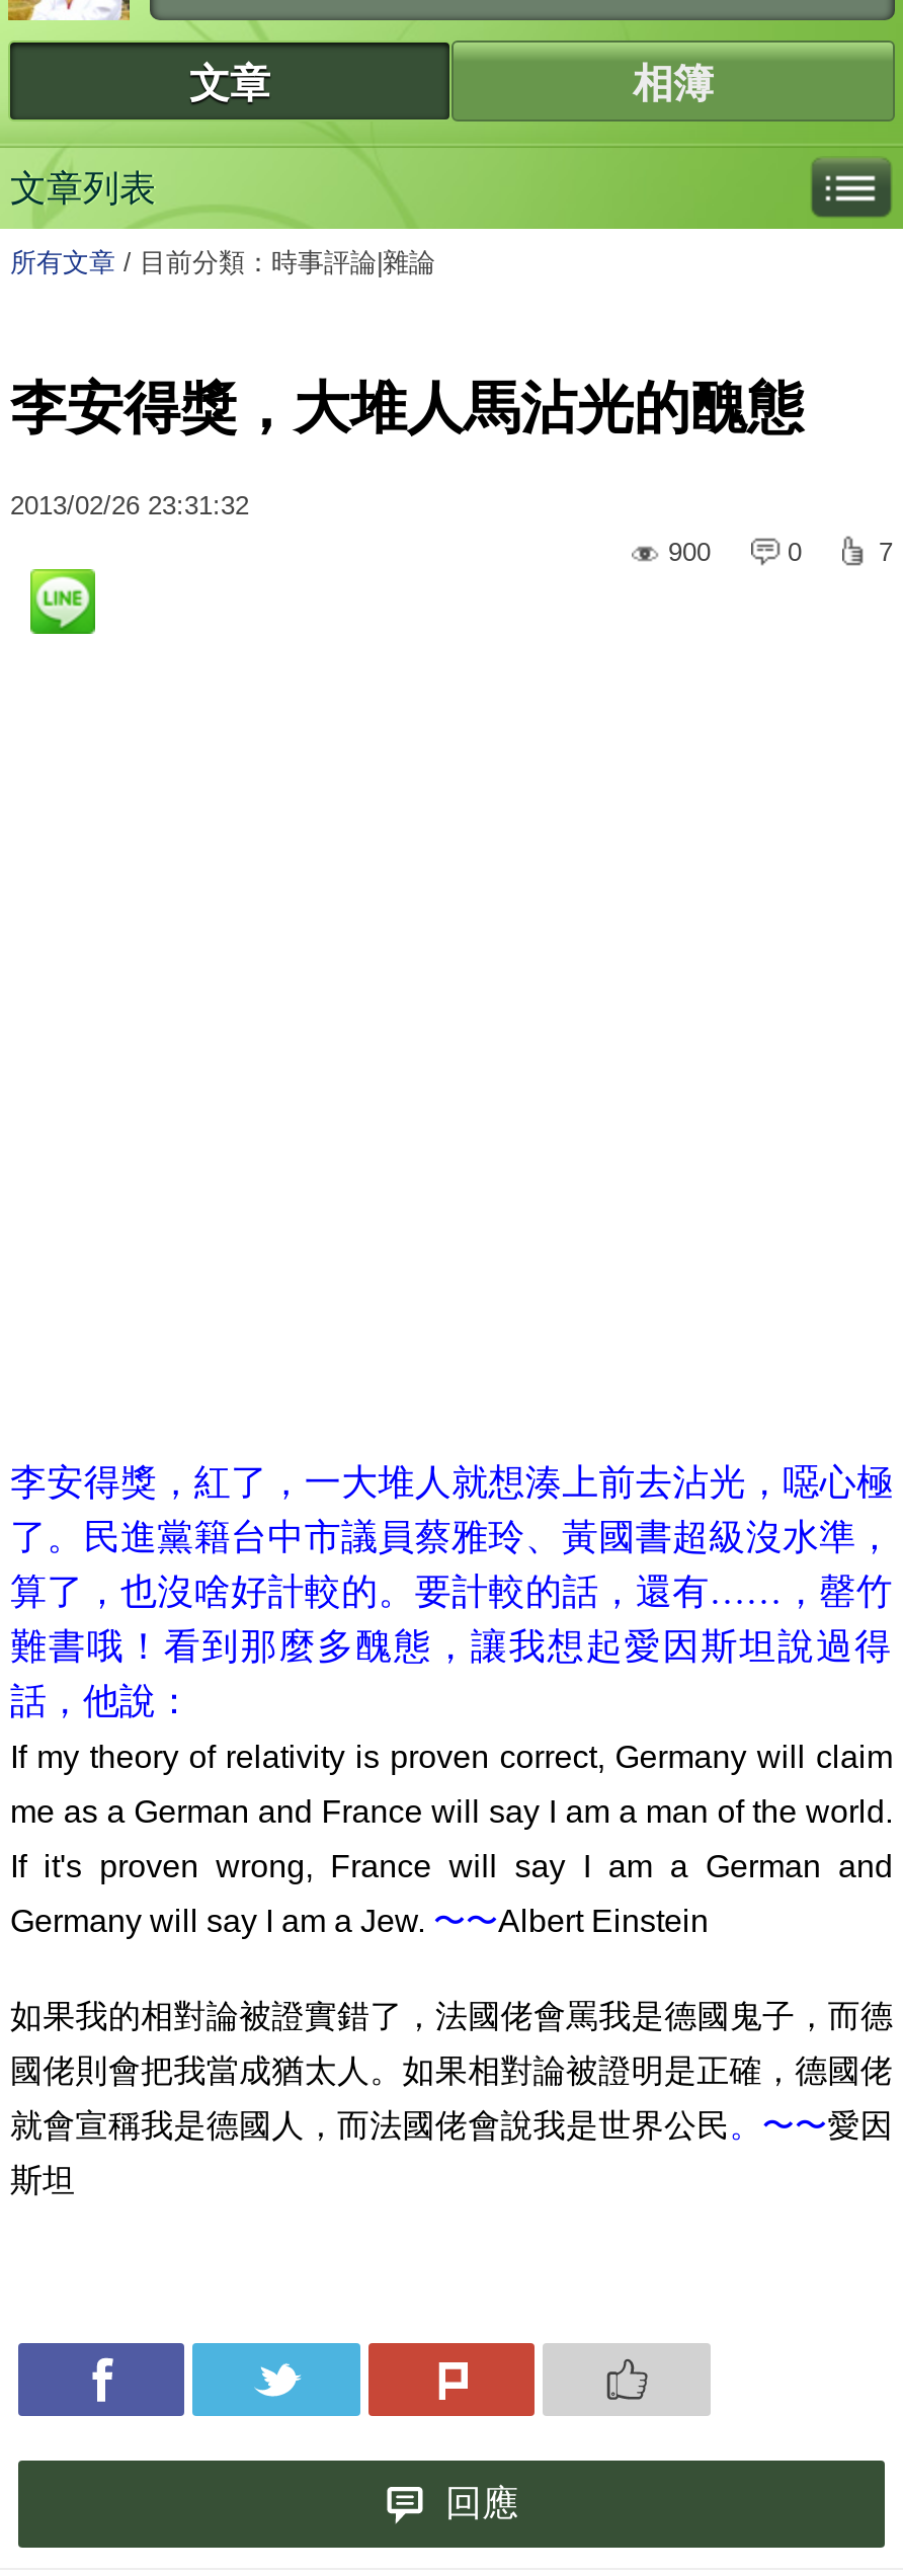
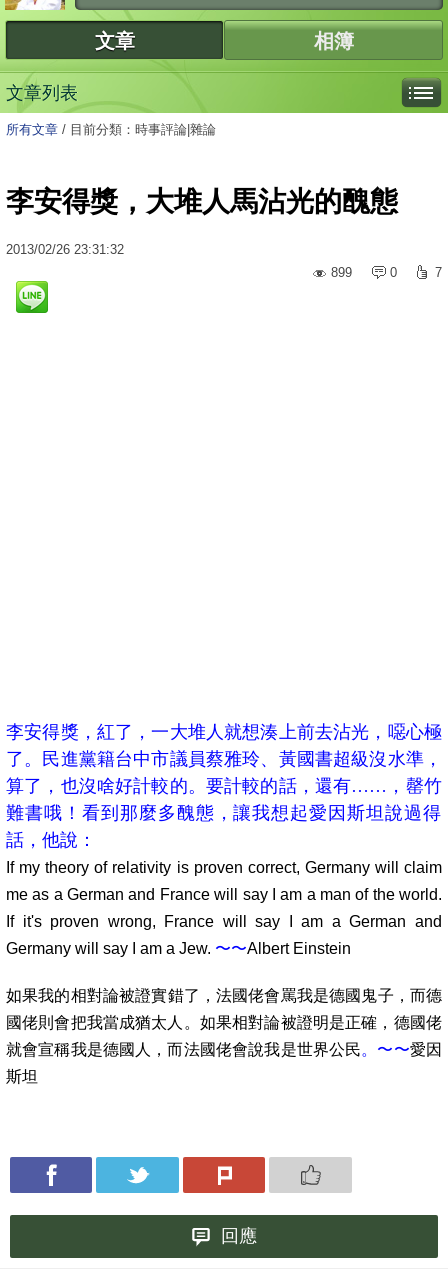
[668,537,711,567] 900 -> [331,265,352,280] 899

